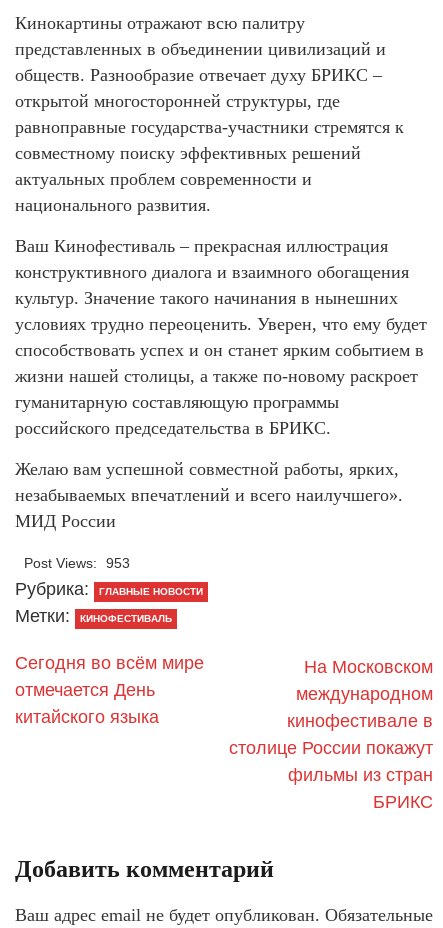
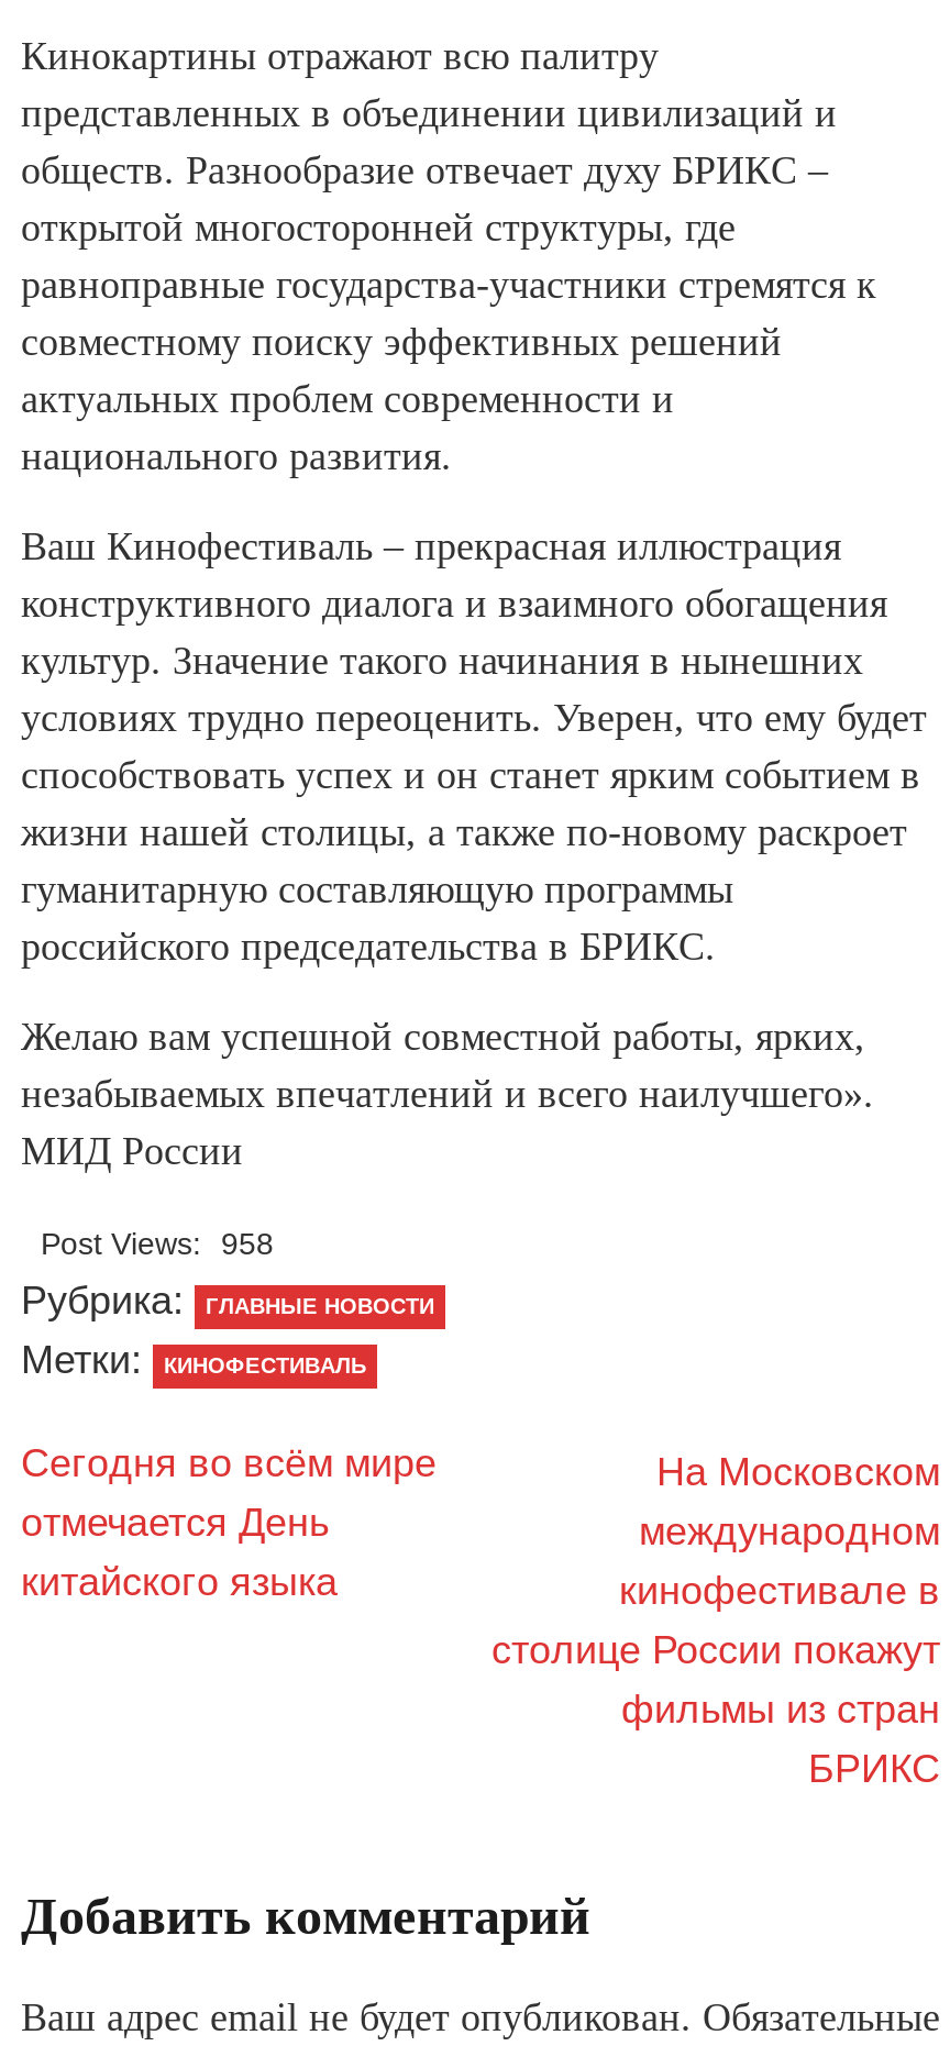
[24,555,130,571] Post Views: 953 -> [41,1225,274,1260] Post Views: 958

